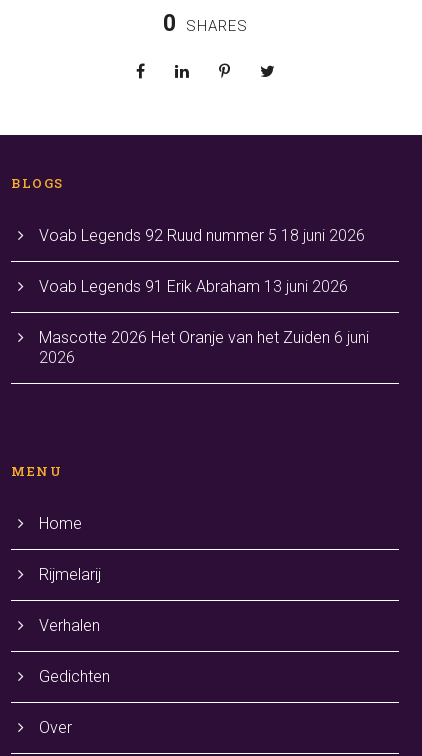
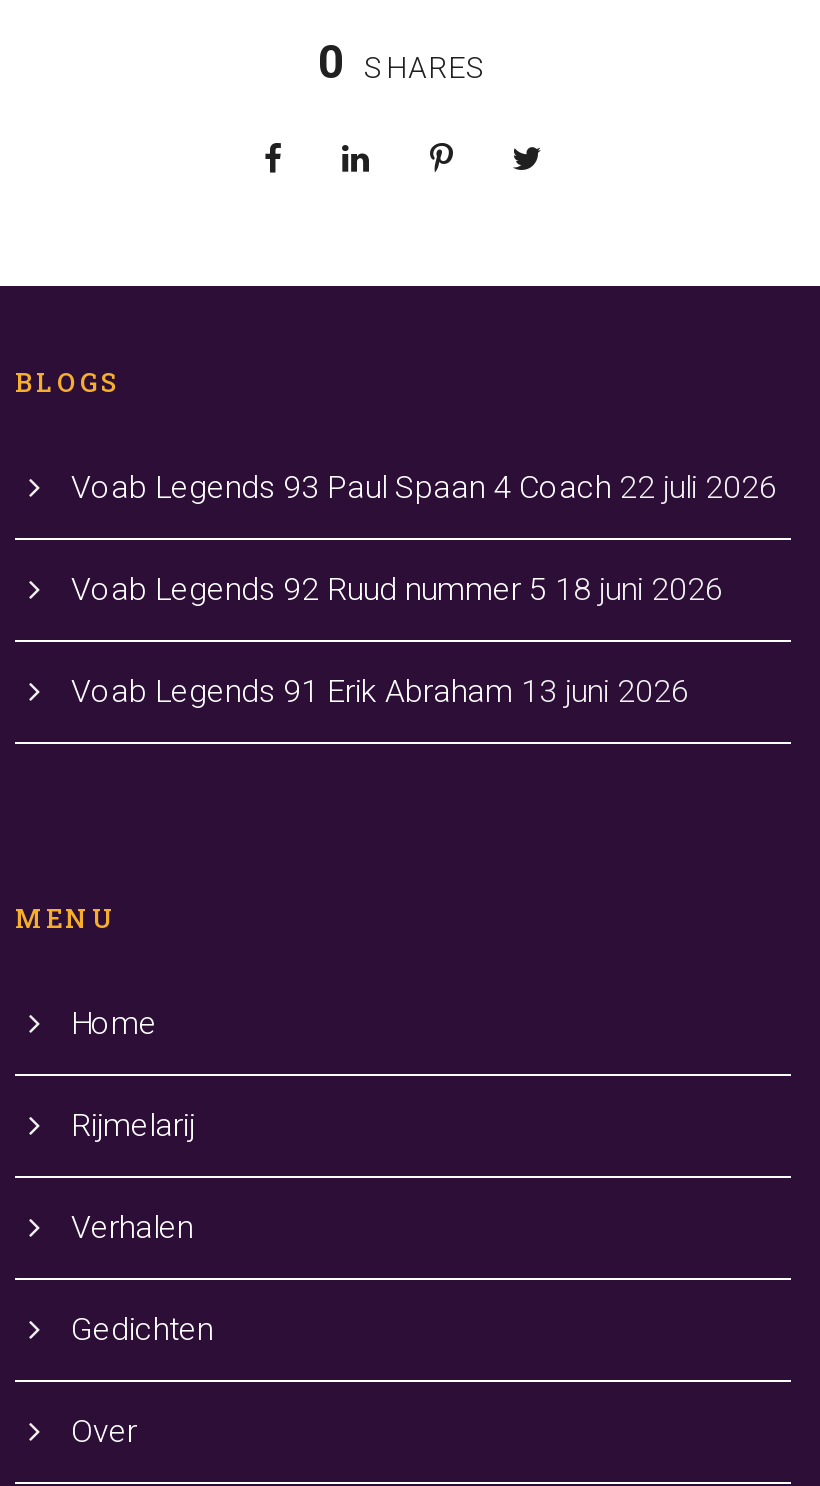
none -> [71,467,777,505] Voab Legends 93 Paul Spaan 4 Coach 22 juli 2026
moved [39,226,365,296] -> [71,569,723,709]: Voab Legends 92 Ruud nummer 5 18 juni 2026 | Voab Legends 91 Erik Abraham 13 juni 2026
[39,328,369,367] Mascotte 2026 Het Oranje van het Zuiden 6 juni | 2026 -> none

